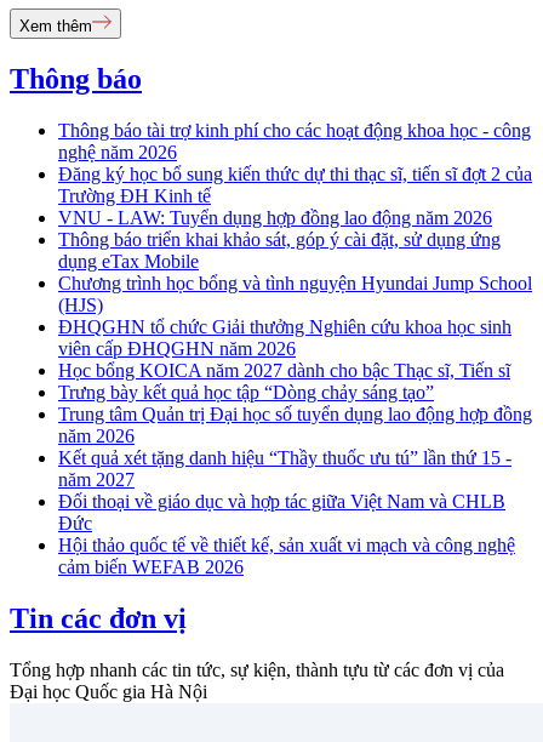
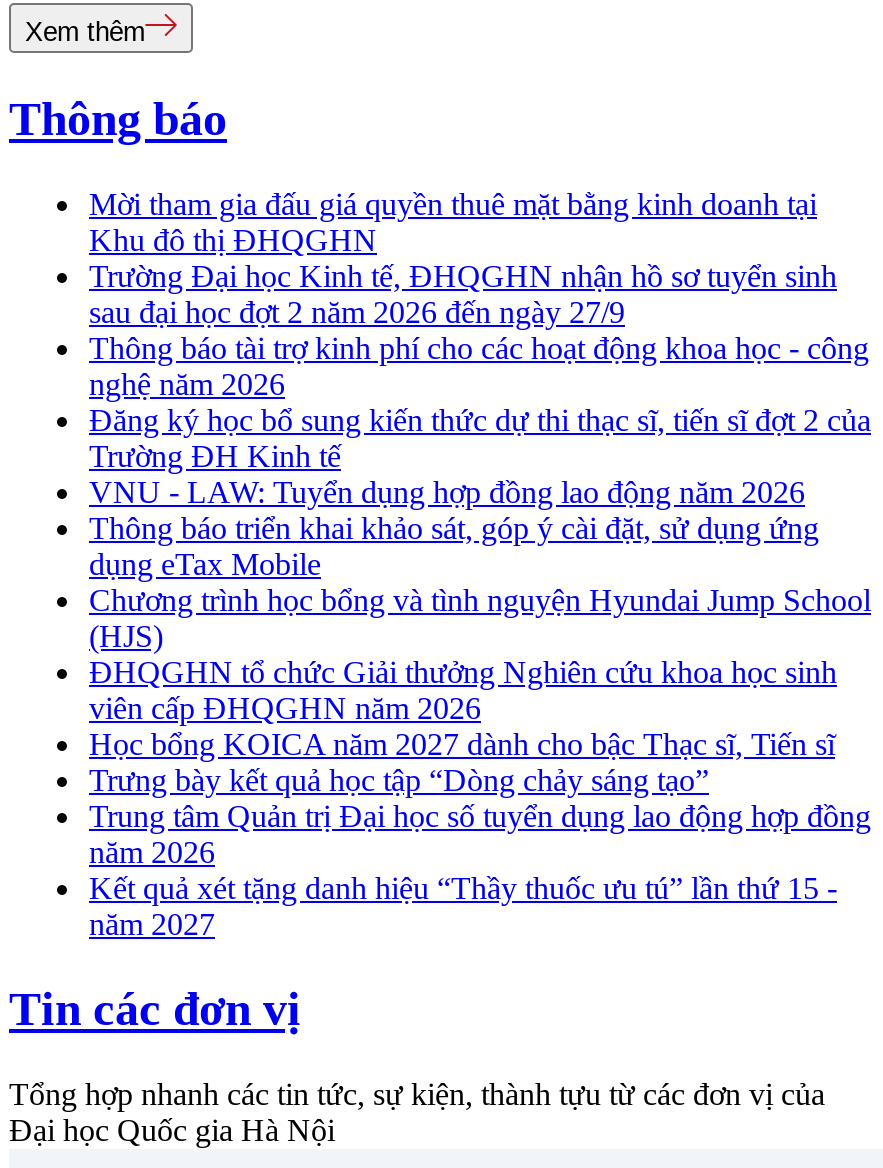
none -> [89,187,837,329] Mời tham gia đấu giá quyền thuê mặt bằng kinh doanh tại | Khu đô thị ĐHQGHN | Trường Đại học Kinh tế, ĐHQGHN nhận hồ sơ tuyển sinh | sau đại học đợt 2 năm 2026 đến ngày 27/9
moved [58,120,532,490] -> [89,331,871,941]: Thông báo tài trợ kinh phí cho các hoạt động khoa học - công | nghệ năm 2026 | Đăng ký học bổ sung kiến thức dự thi thạc sĩ, tiến sĩ đợt 2 của | ... | Kết quả xét tặng danh hiệu “Thầy thuốc ưu tú” lần thứ 15 - | năm 2027
[58,491,515,577] Đối thoại về giáo dục và hợp tác giữa Việt Nam và CHLB | Đức | Hội thảo quốc tế về thiết kế, sản xuất vi mạch và công nghệ | cảm biến WEFAB 2026 -> none

